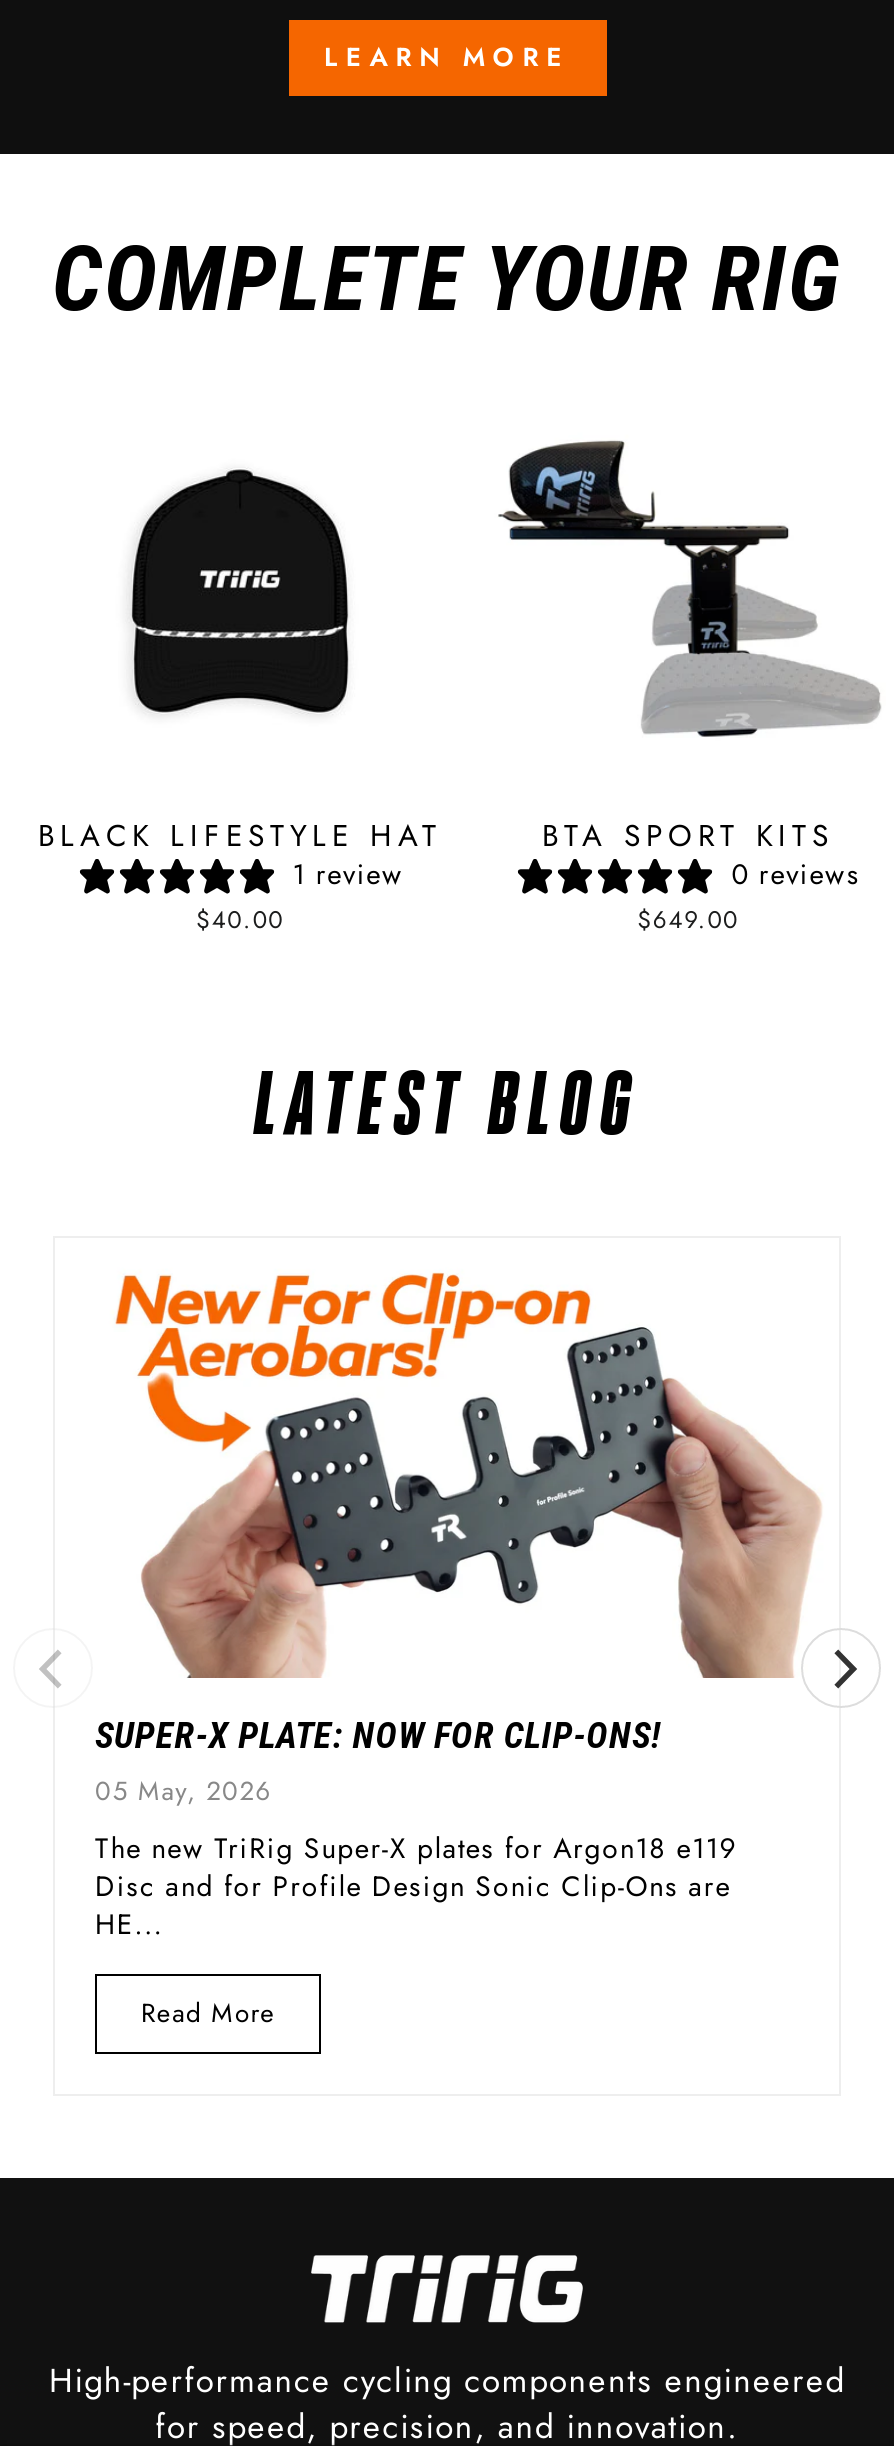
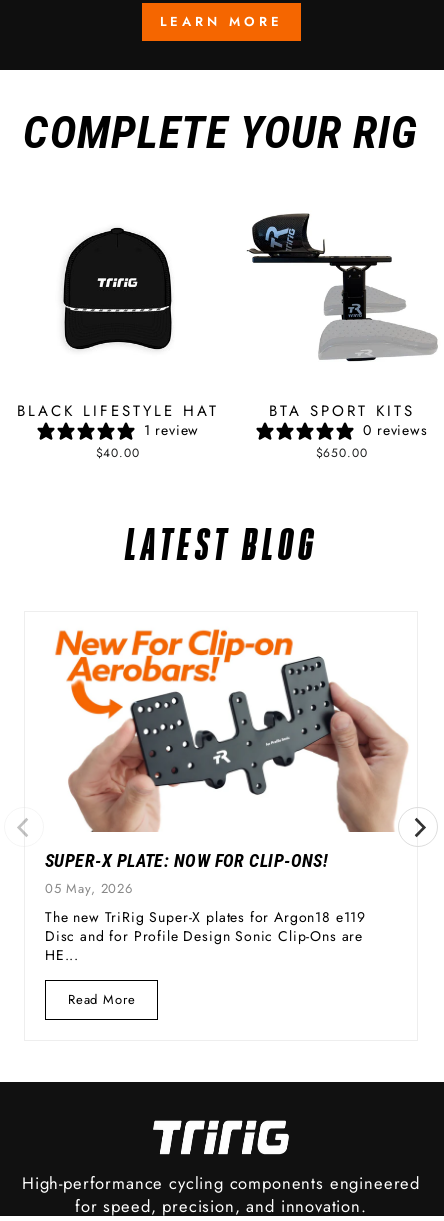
[637,902,739,938] $649.00 -> [316,444,367,462] $650.00

